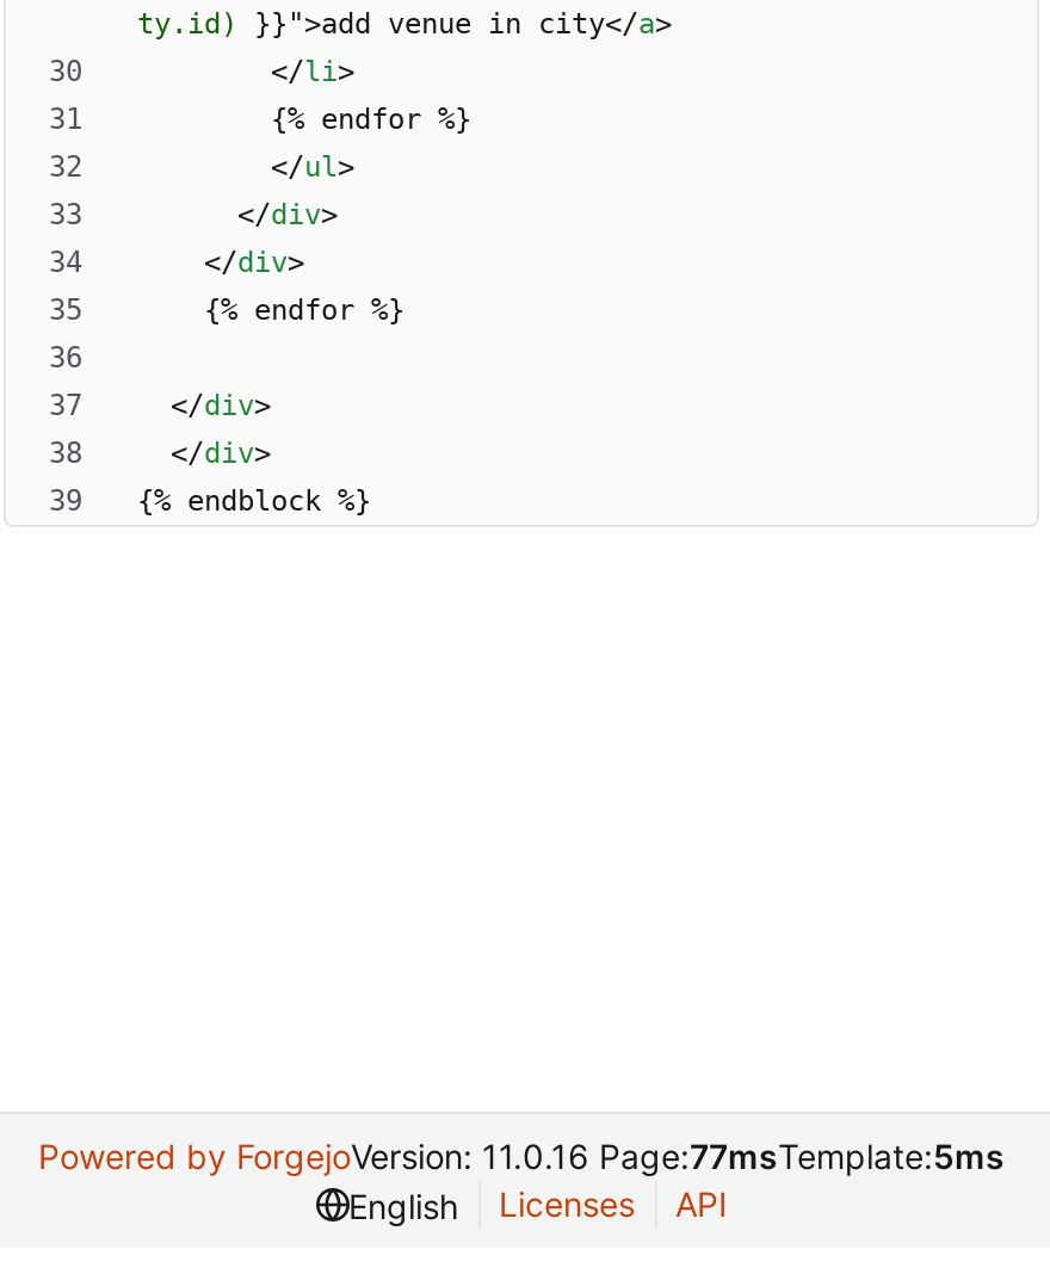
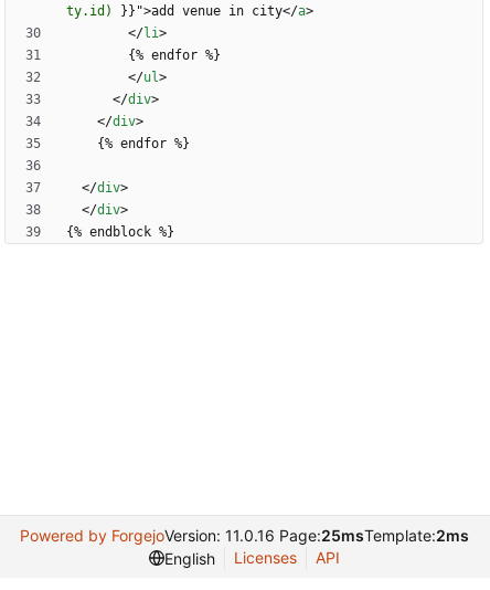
[38,1136,1005,1176] Powered by ForgejoVersion: 11.0.16 Page:77msTemplate:5ms -> [19,526,468,545] Powered by ForgejoVersion: 11.0.16 Page:25msTemplate:2ms

